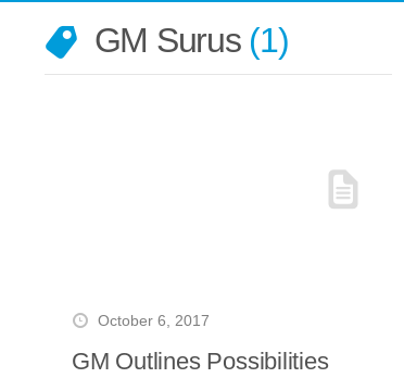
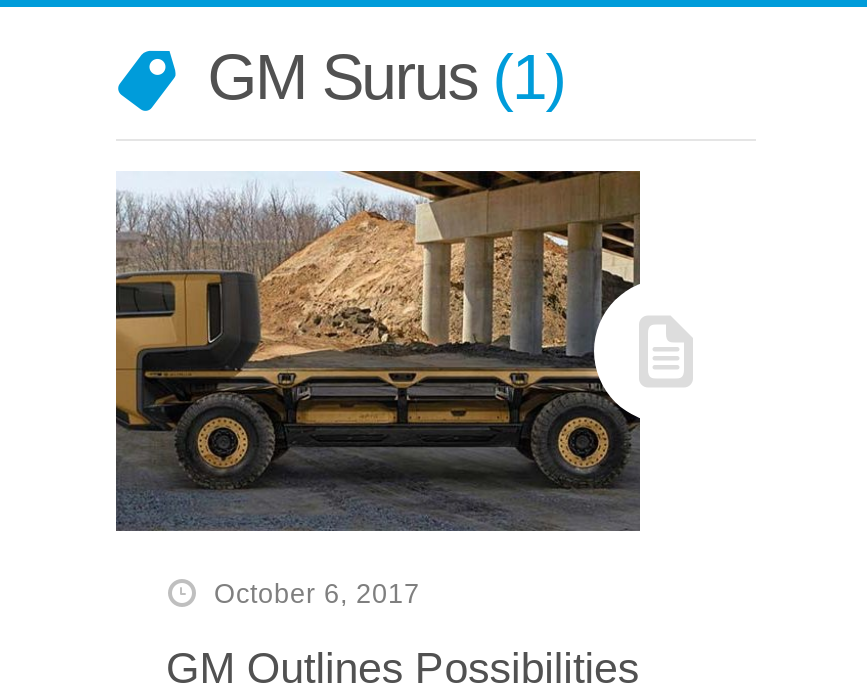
none -> [114,169,642,533] [image]

